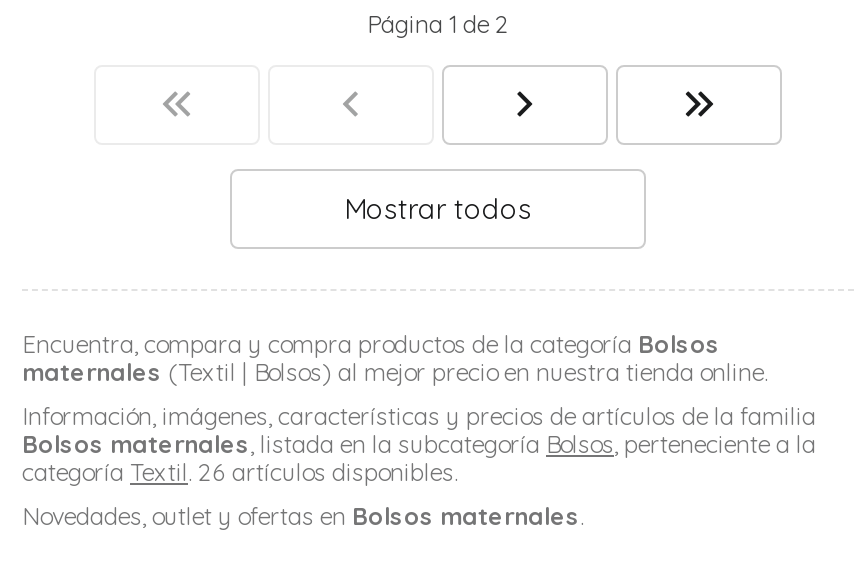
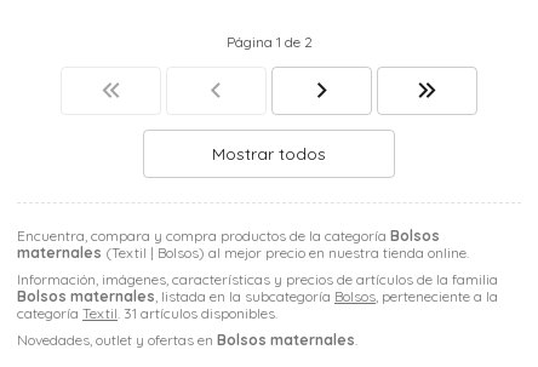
[22,457,458,487] categoría Textil. 26 artículos disponibles. -> [17,304,277,322] categoría Textil. 31 artículos disponibles.

